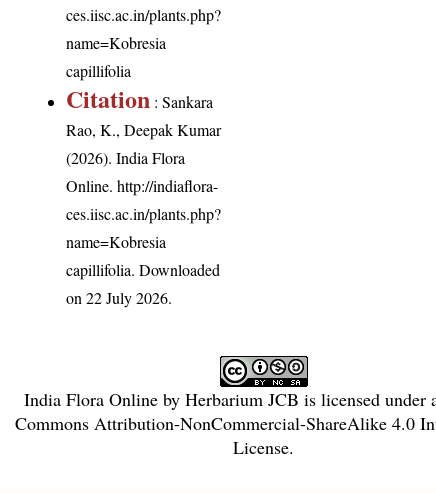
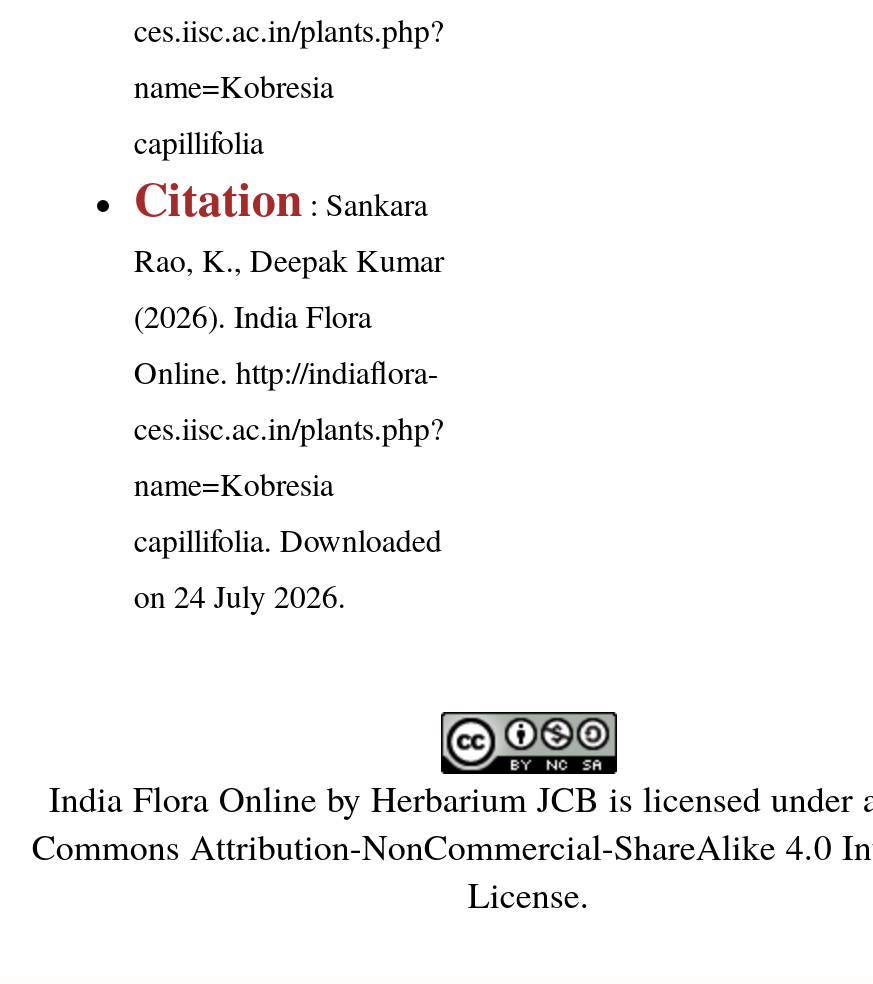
[66,287,172,308] on 22 July 2026. -> [134,574,346,616] on 24 July 2026.

